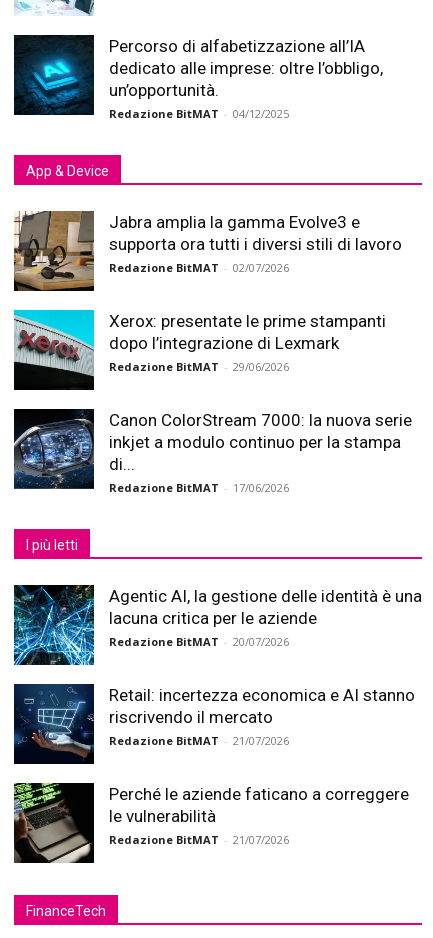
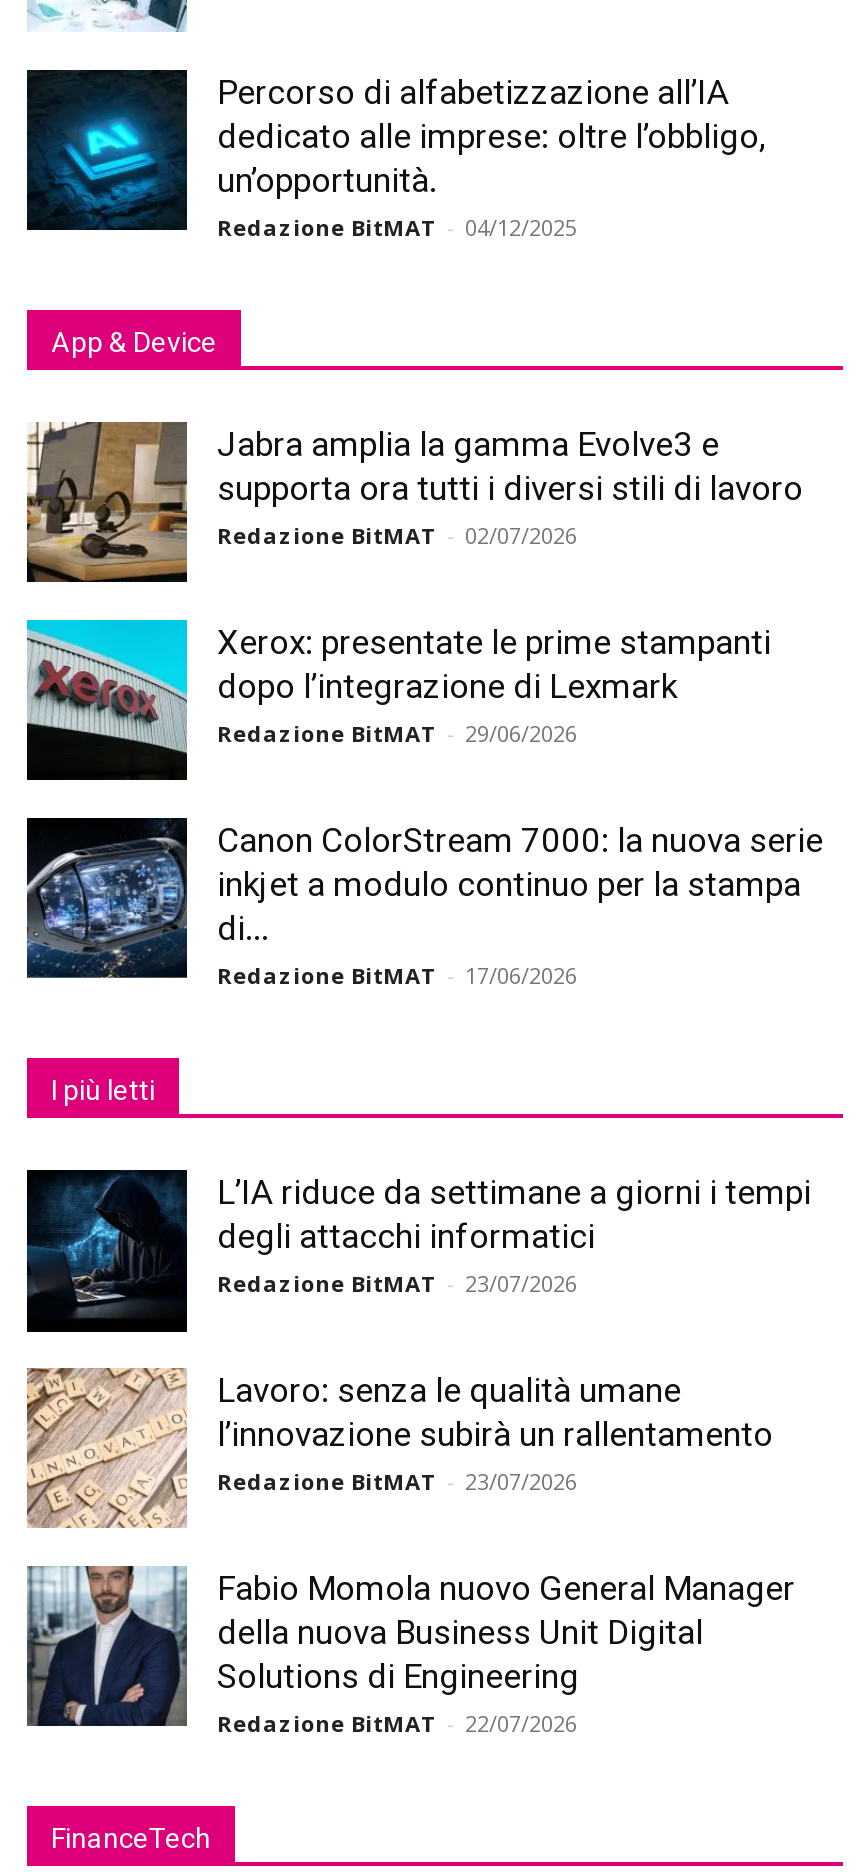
[13,584,422,666] [image] | Agentic AI, la gestione delle identità è una | lacuna critica per le aziende | Redazione BitMAT - 20/07/2026 -> [25,1170,811,1334] [image] | L’IA riduce da settimane a giorni i tempi | degli attacchi informatici | Redazione BitMAT - 23/07/2026
[13,683,415,765] [image] | Retail: incertezza economica e AI stanno | riscrivendo il mercato | Redazione BitMAT - 21/07/2026 -> [25,1366,773,1528] [image] | Lavoro: senza le qualità umane | l’innovazione subirà un rallentamento | Redazione BitMAT - 23/07/2026
[14,782,409,863] [image] | Perché le aziende faticano a correggere | le vulnerabilità | Redazione BitMAT - 21/07/2026 -> [27,1564,795,1738] [image] | Fabio Momola nuovo General Manager | della nuova Business Unit Digital | Solutions di Engineering | Redazione BitMAT - 22/07/2026

